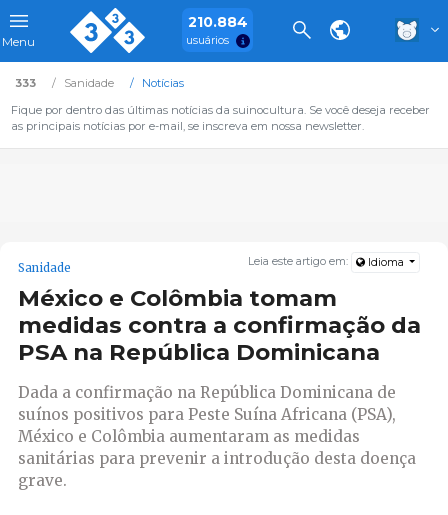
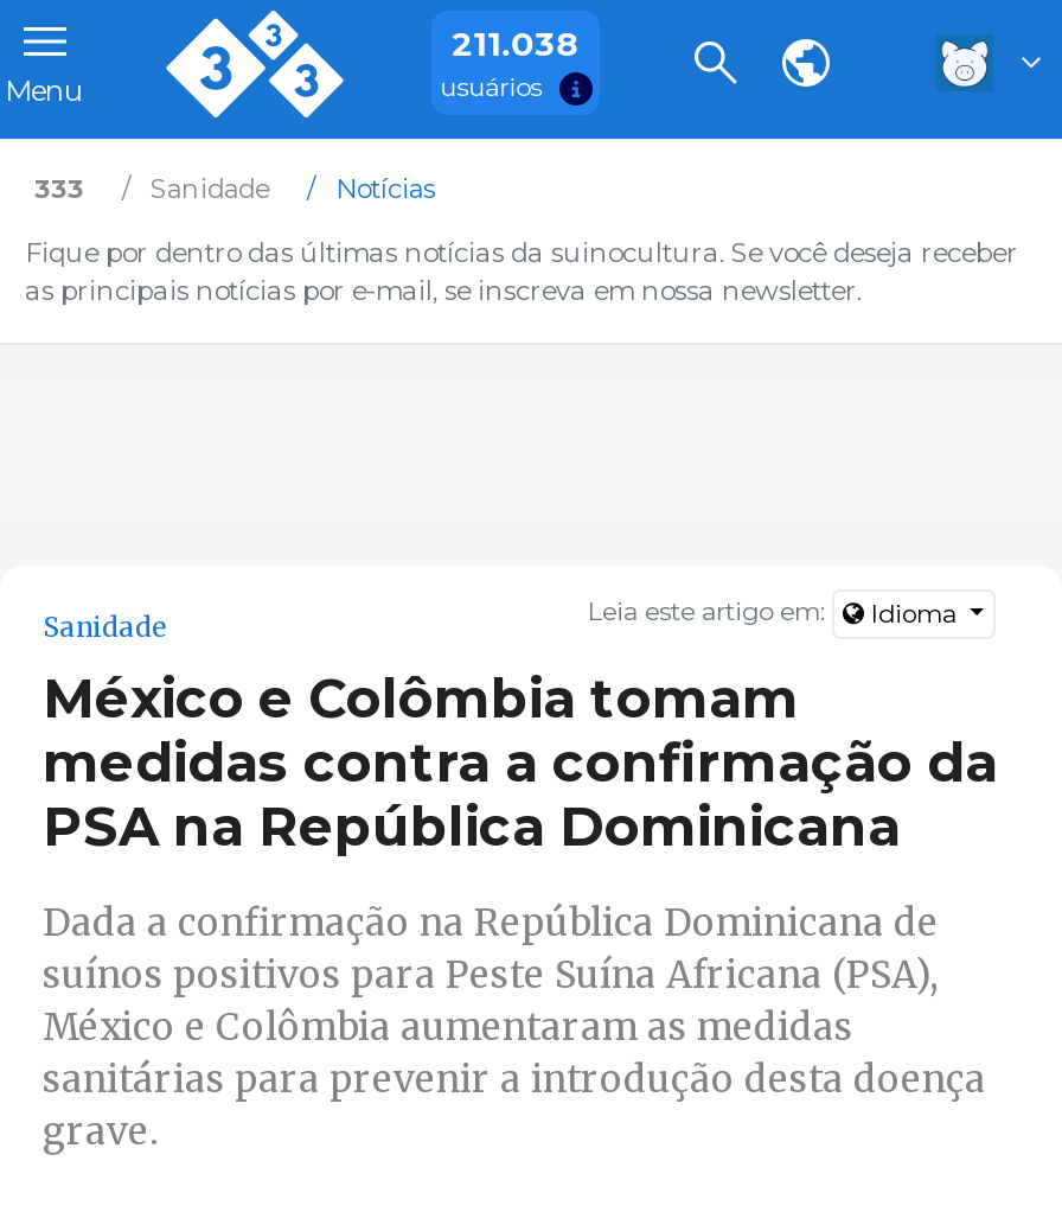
[188,12,248,30] 210.884 -> [452,21,580,64] 211.038

